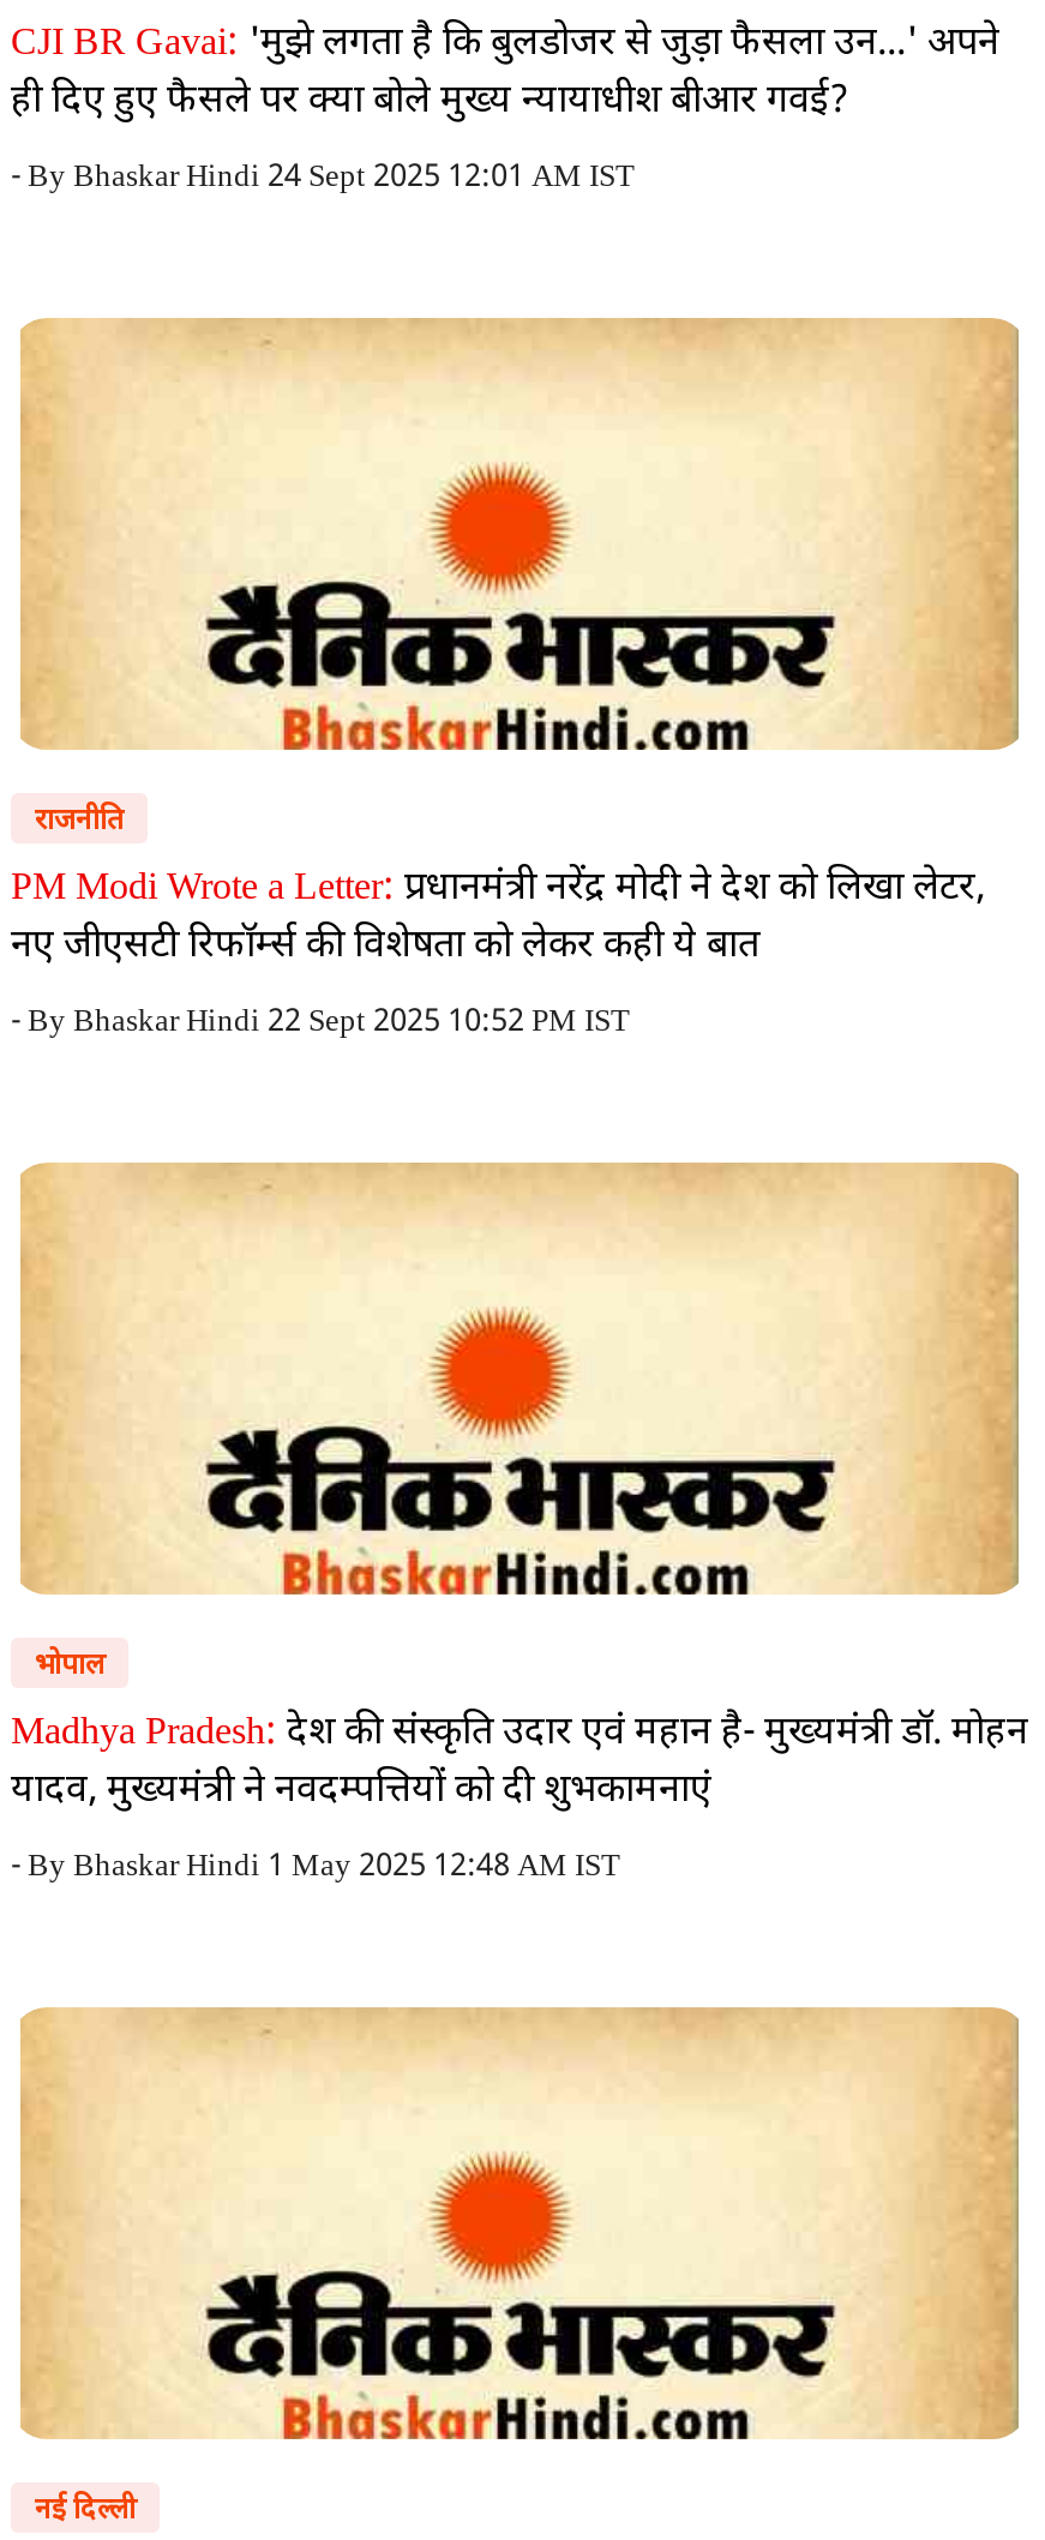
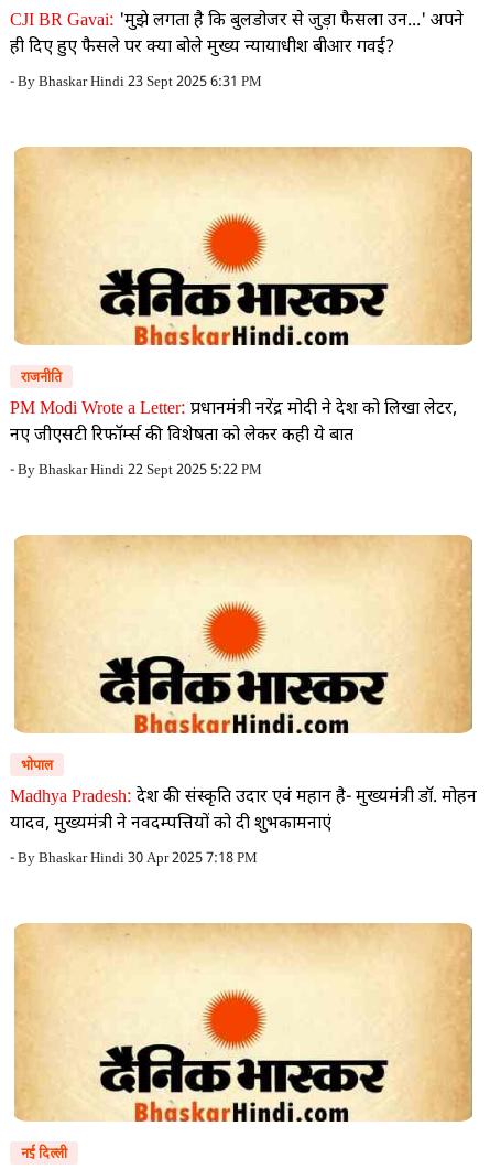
[11,152,635,196] - By Bhaskar Hindi 24 Sept 2025 12:01 AM IST -> [10,71,262,90] - By Bhaskar Hindi 23 Sept 2025 6:31 PM
[11,997,630,1040] - By Bhaskar Hindi 22 Sept 2025 10:52 PM IST -> [10,459,262,479] - By Bhaskar Hindi 22 Sept 2025 5:22 PM
[11,1842,620,1885] - By Bhaskar Hindi 1 May 2025 12:48 AM IST -> [10,847,258,867] - By Bhaskar Hindi 30 Apr 2025 7:18 PM

